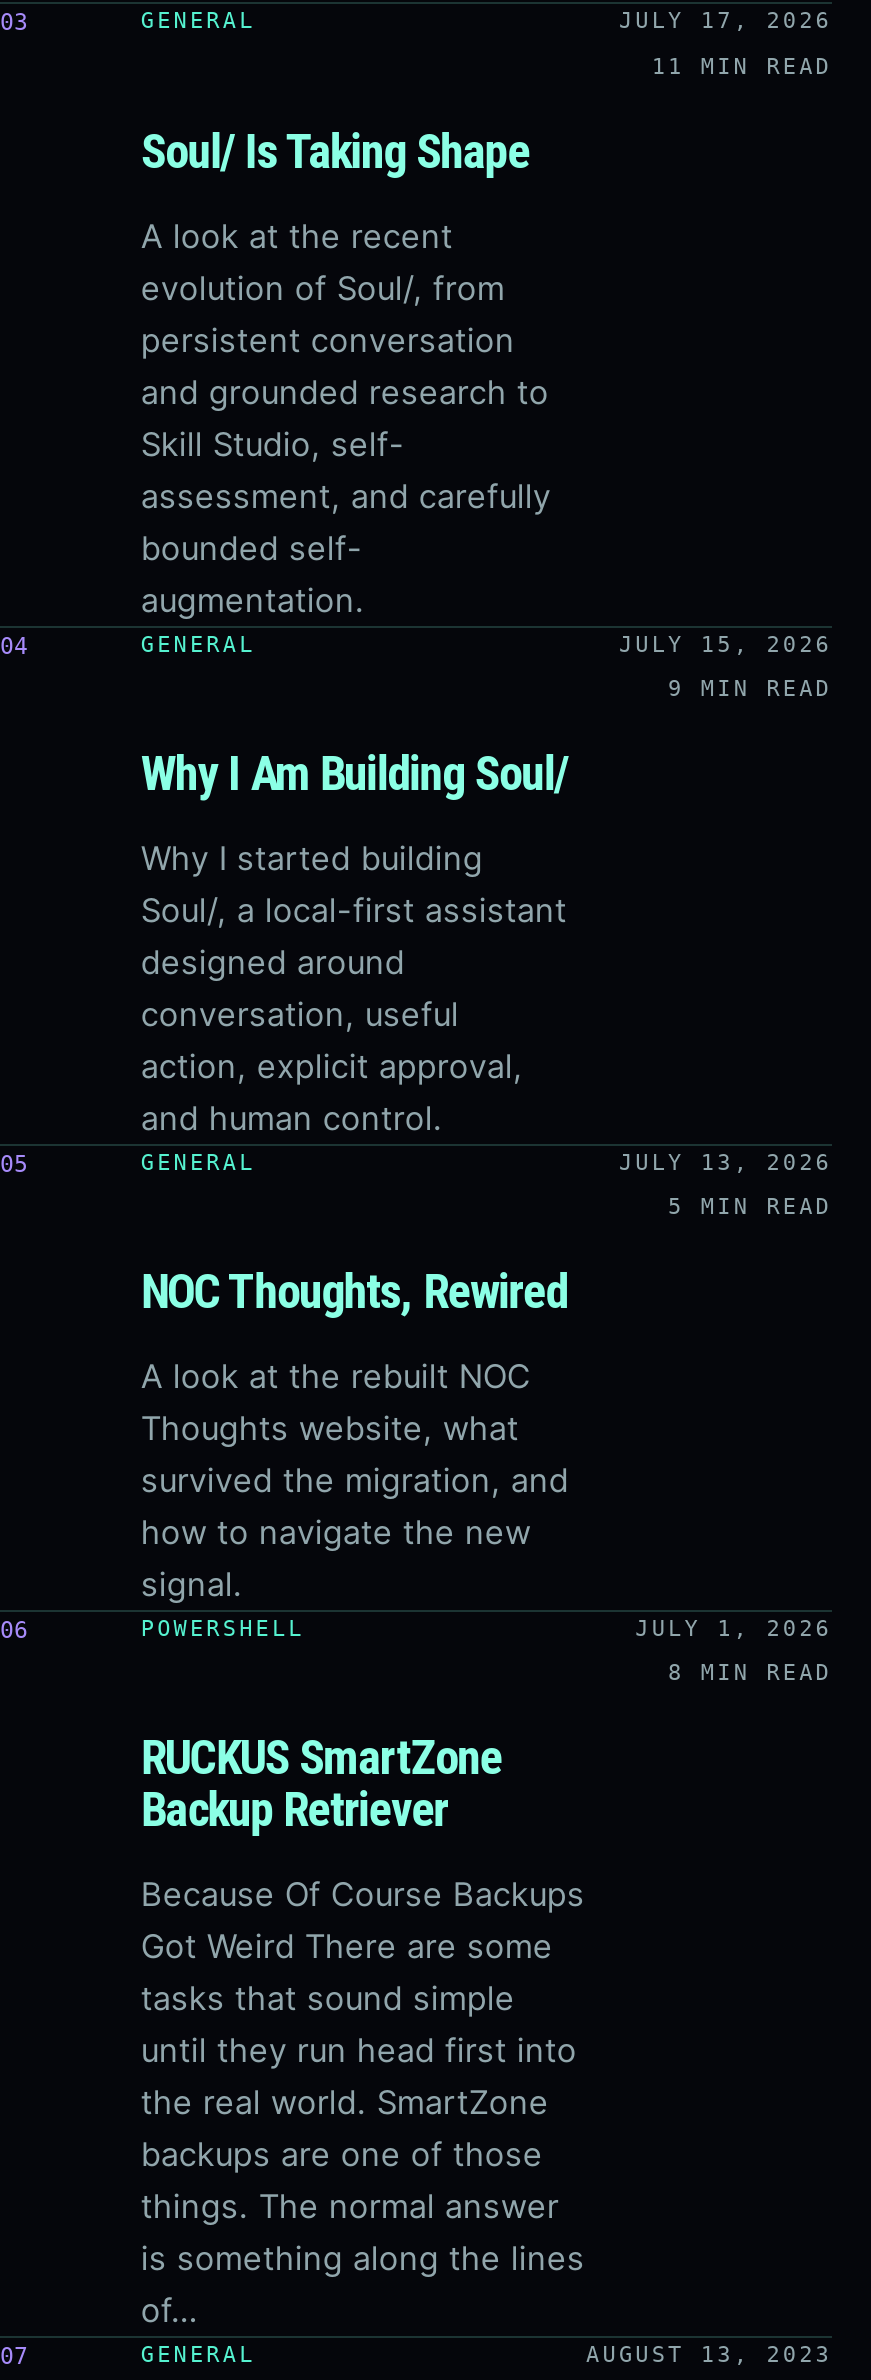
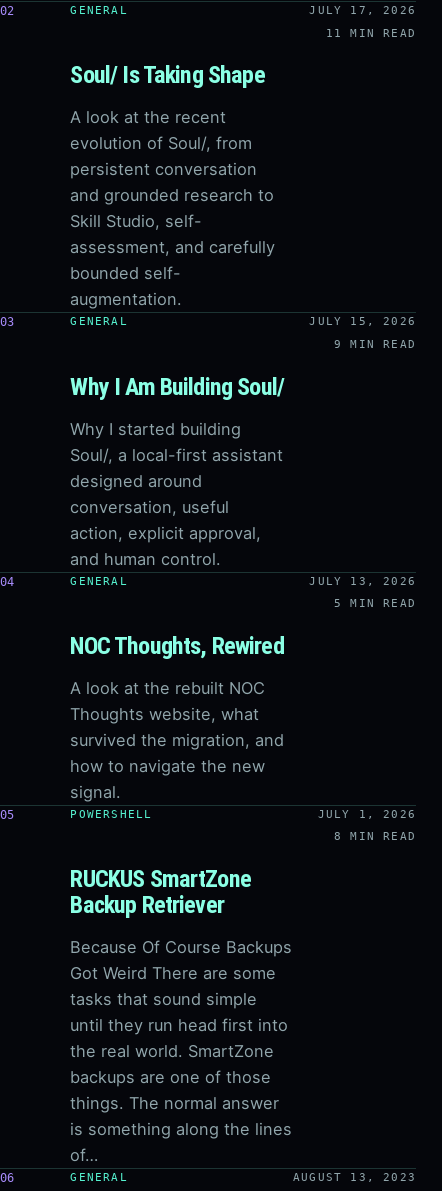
[0,8,28,36] 03 -> [0,4,14,18] 02
[0,631,28,659] 04 -> [0,315,14,329] 03
[0,1149,28,1177] 05 -> [0,574,14,588] 04
[0,1615,28,1643] 06 -> [0,808,14,822] 05
[0,2342,28,2370] 07 -> [0,1171,14,1185] 06

